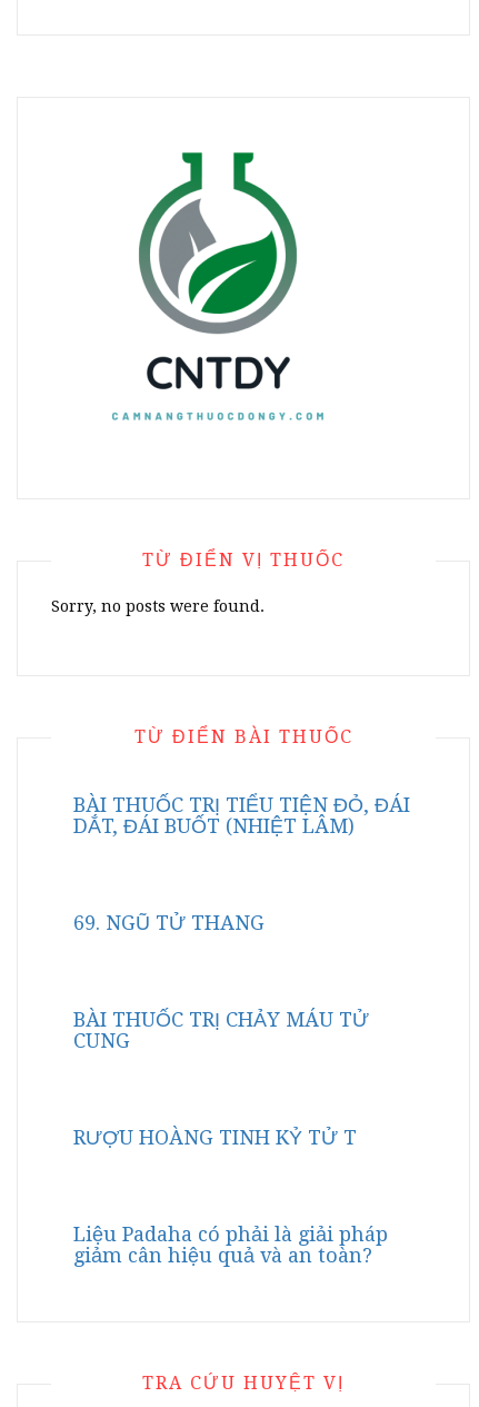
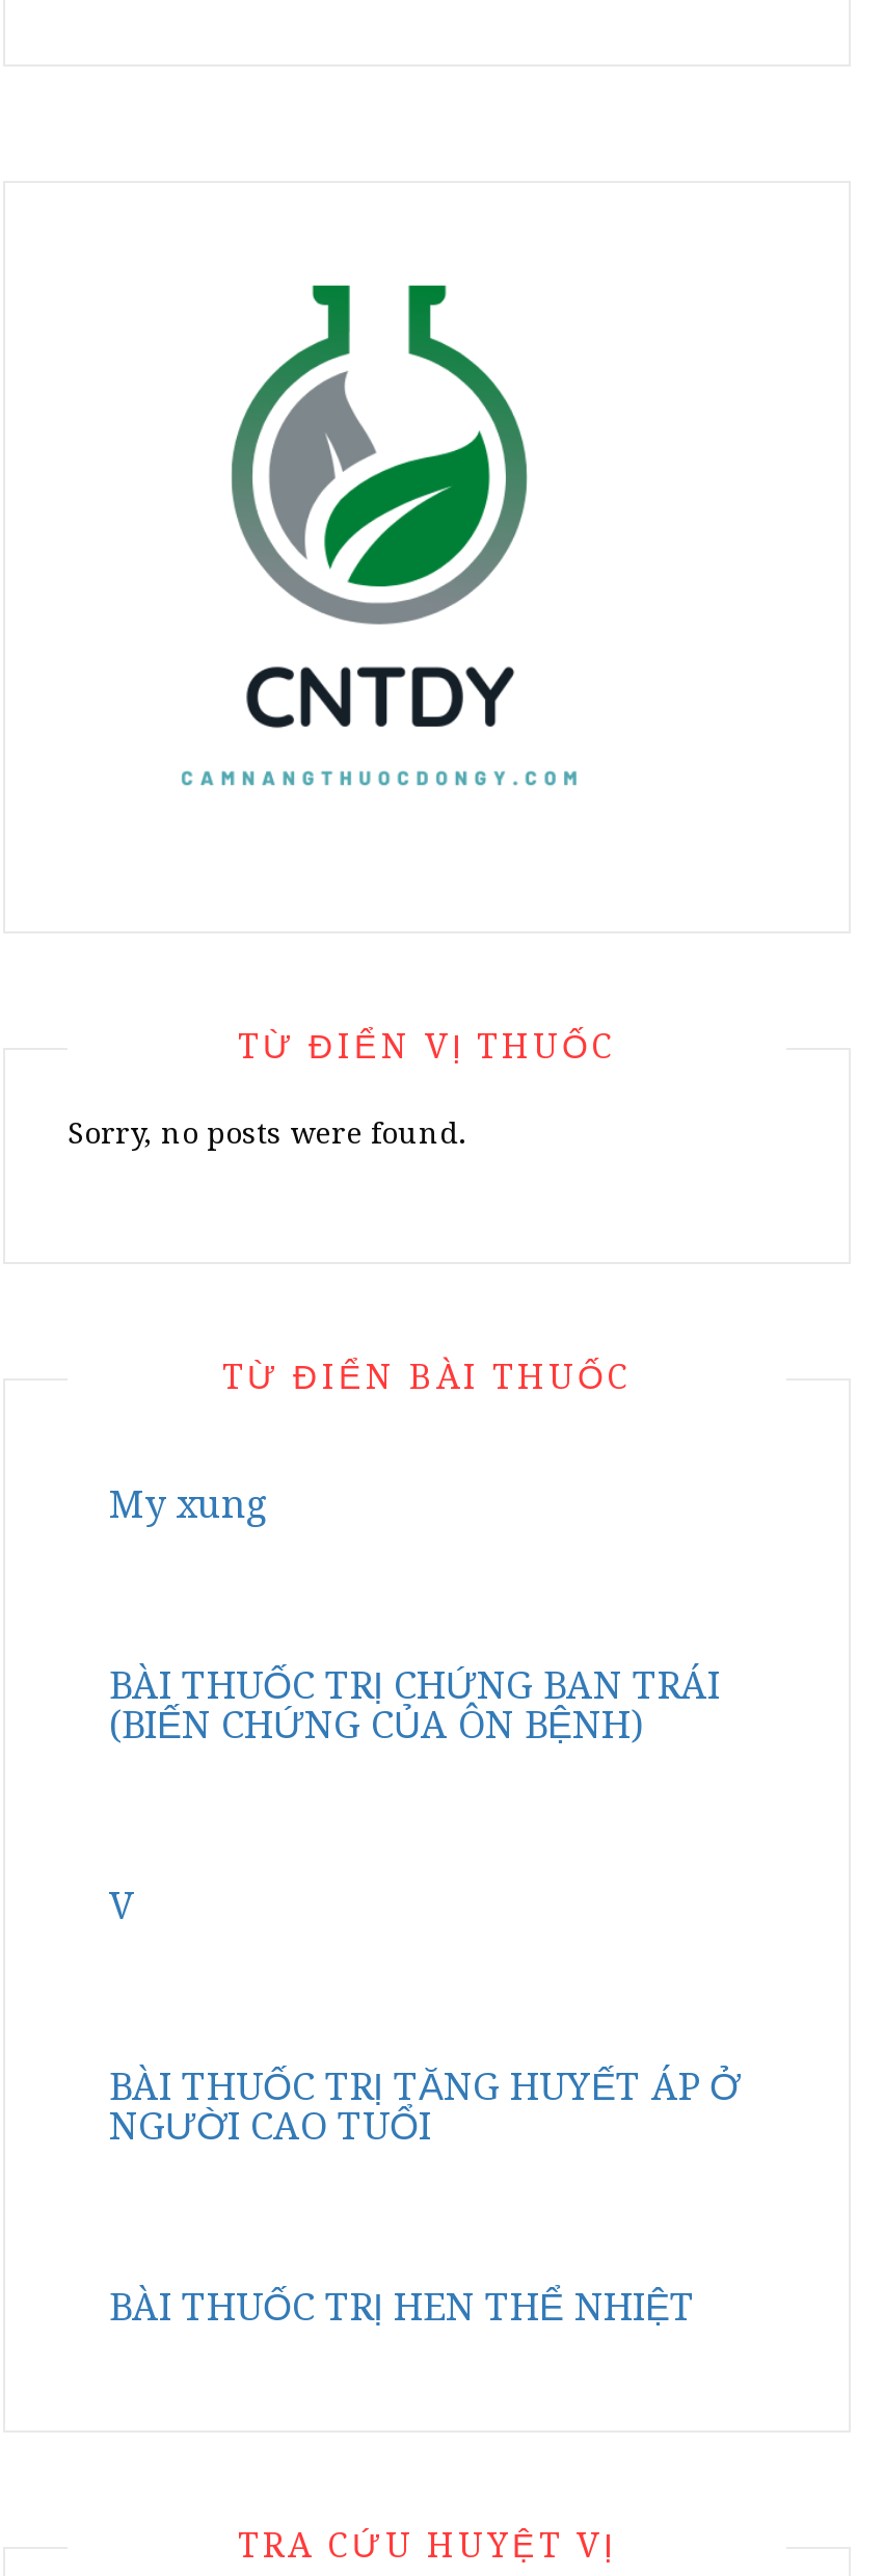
[73,793,410,838] BÀI THUỐC TRỊ TIỂU TIỆN ĐỎ, ĐÁI | DẮT, ĐÁI BUỐT (NHIỆT LÂM) -> [109,1483,267,1526] My xung
[73,911,265,935] 69. NGŨ TỬ THANG -> [109,1664,720,1747] BÀI THUỐC TRỊ CHỨNG BAN TRÁI | (BIẾN CHỨNG CỦA ÔN BỆNH)
[73,1008,369,1052] BÀI THUỐC TRỊ CHẢY MÁU TỬ | CUNG -> [109,1884,134,1928] V
[73,1126,357,1149] RƯỢU HOÀNG TINH KỶ TỬ T -> [109,2065,741,2148] BÀI THUỐC TRỊ TĂNG HUYẾT ÁP Ở | NGƯỜI CAO TUỔI
[73,1223,388,1267] Liệu Padaha có phải là giải pháp | giảm cân hiệu quả và an toàn? -> [109,2285,695,2329] BÀI THUỐC TRỊ HEN THỂ NHIỆT

